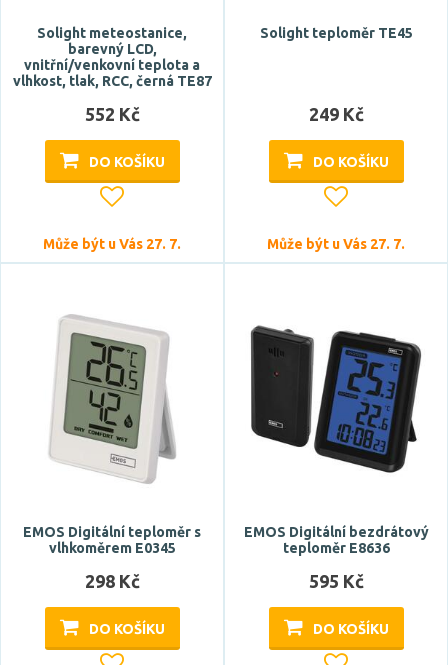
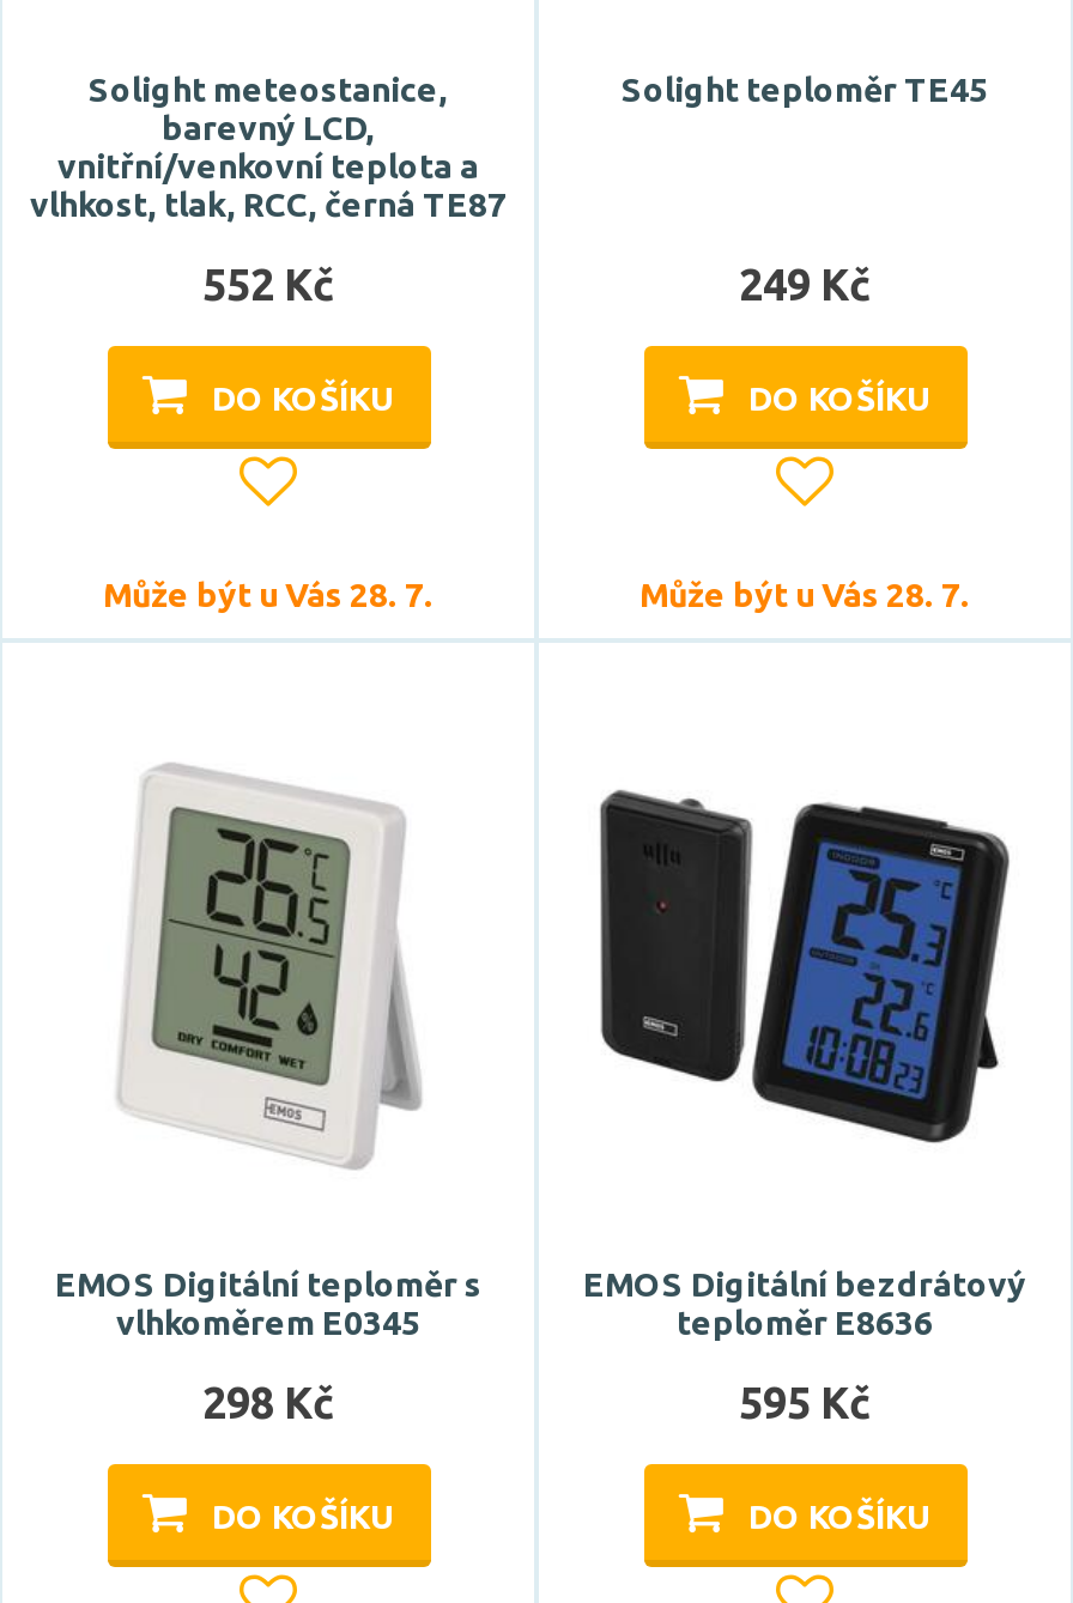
[43,236,181,252] Může být u Vás 27. 7. -> [103,576,434,614] Může být u Vás 28. 7.
[267,236,405,252] Může být u Vás 27. 7. -> [639,576,970,614] Může být u Vás 28. 7.

